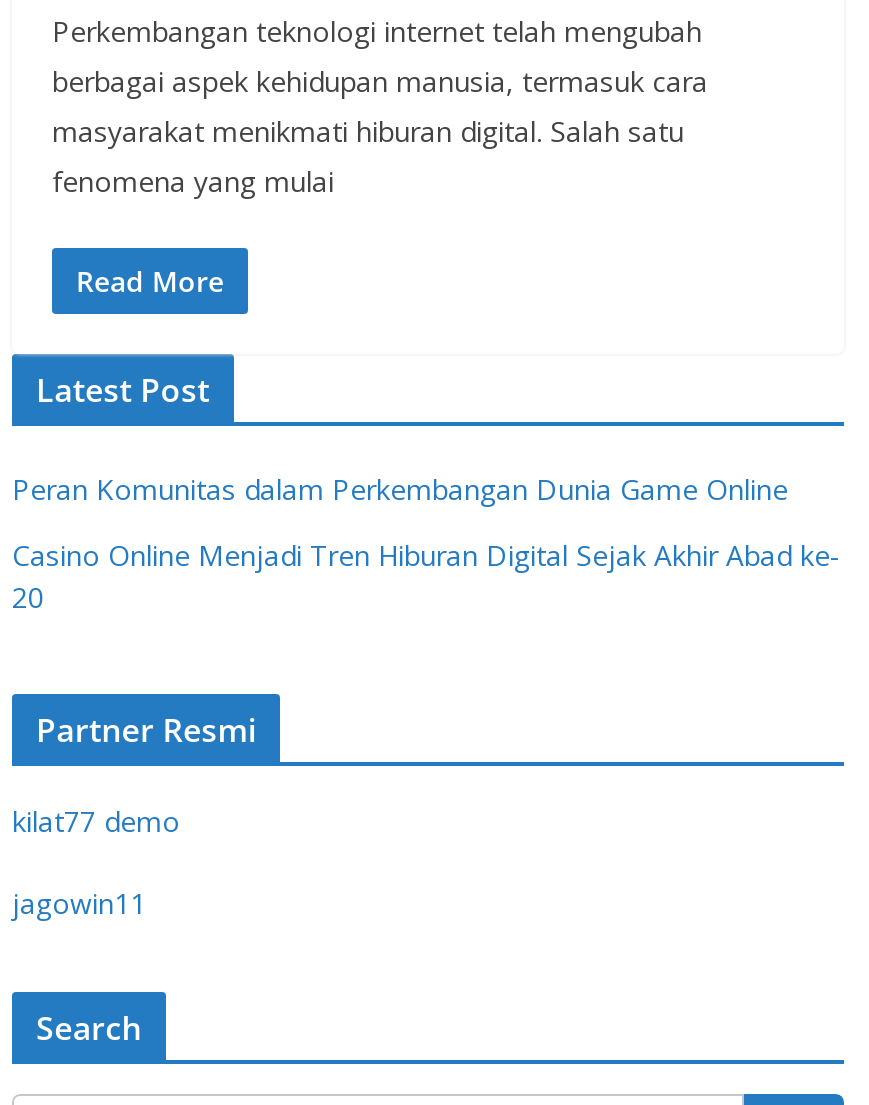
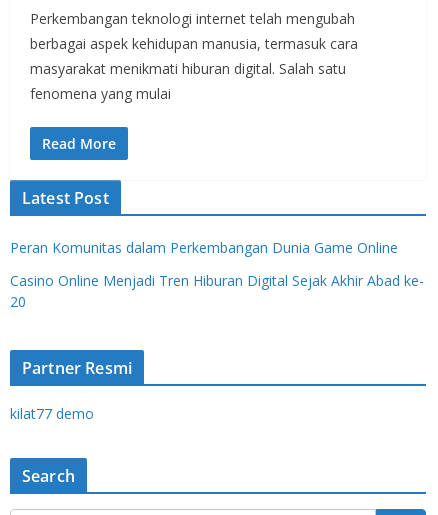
[12,884,146,922] jagowin11 -> none

